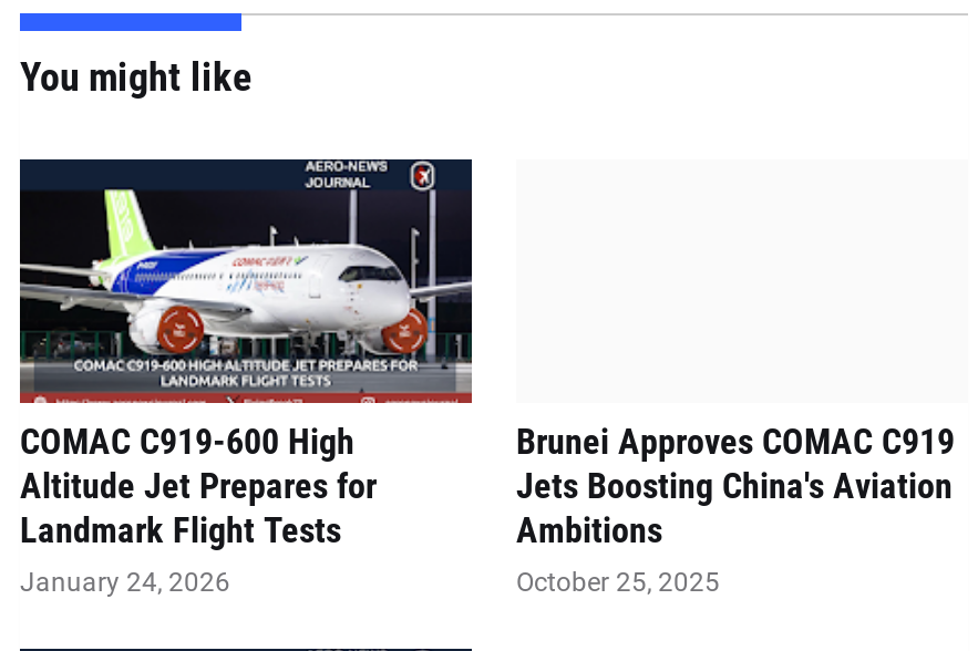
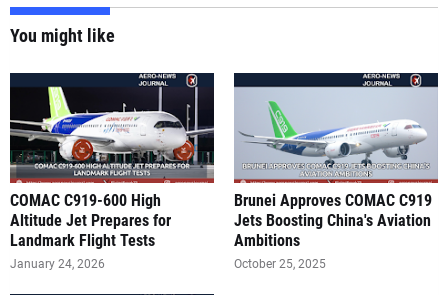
none -> [233,72,439,184] [image]

